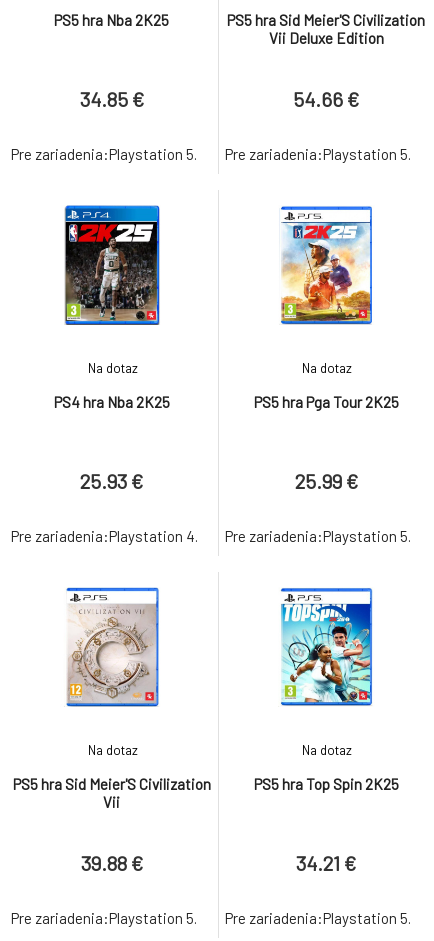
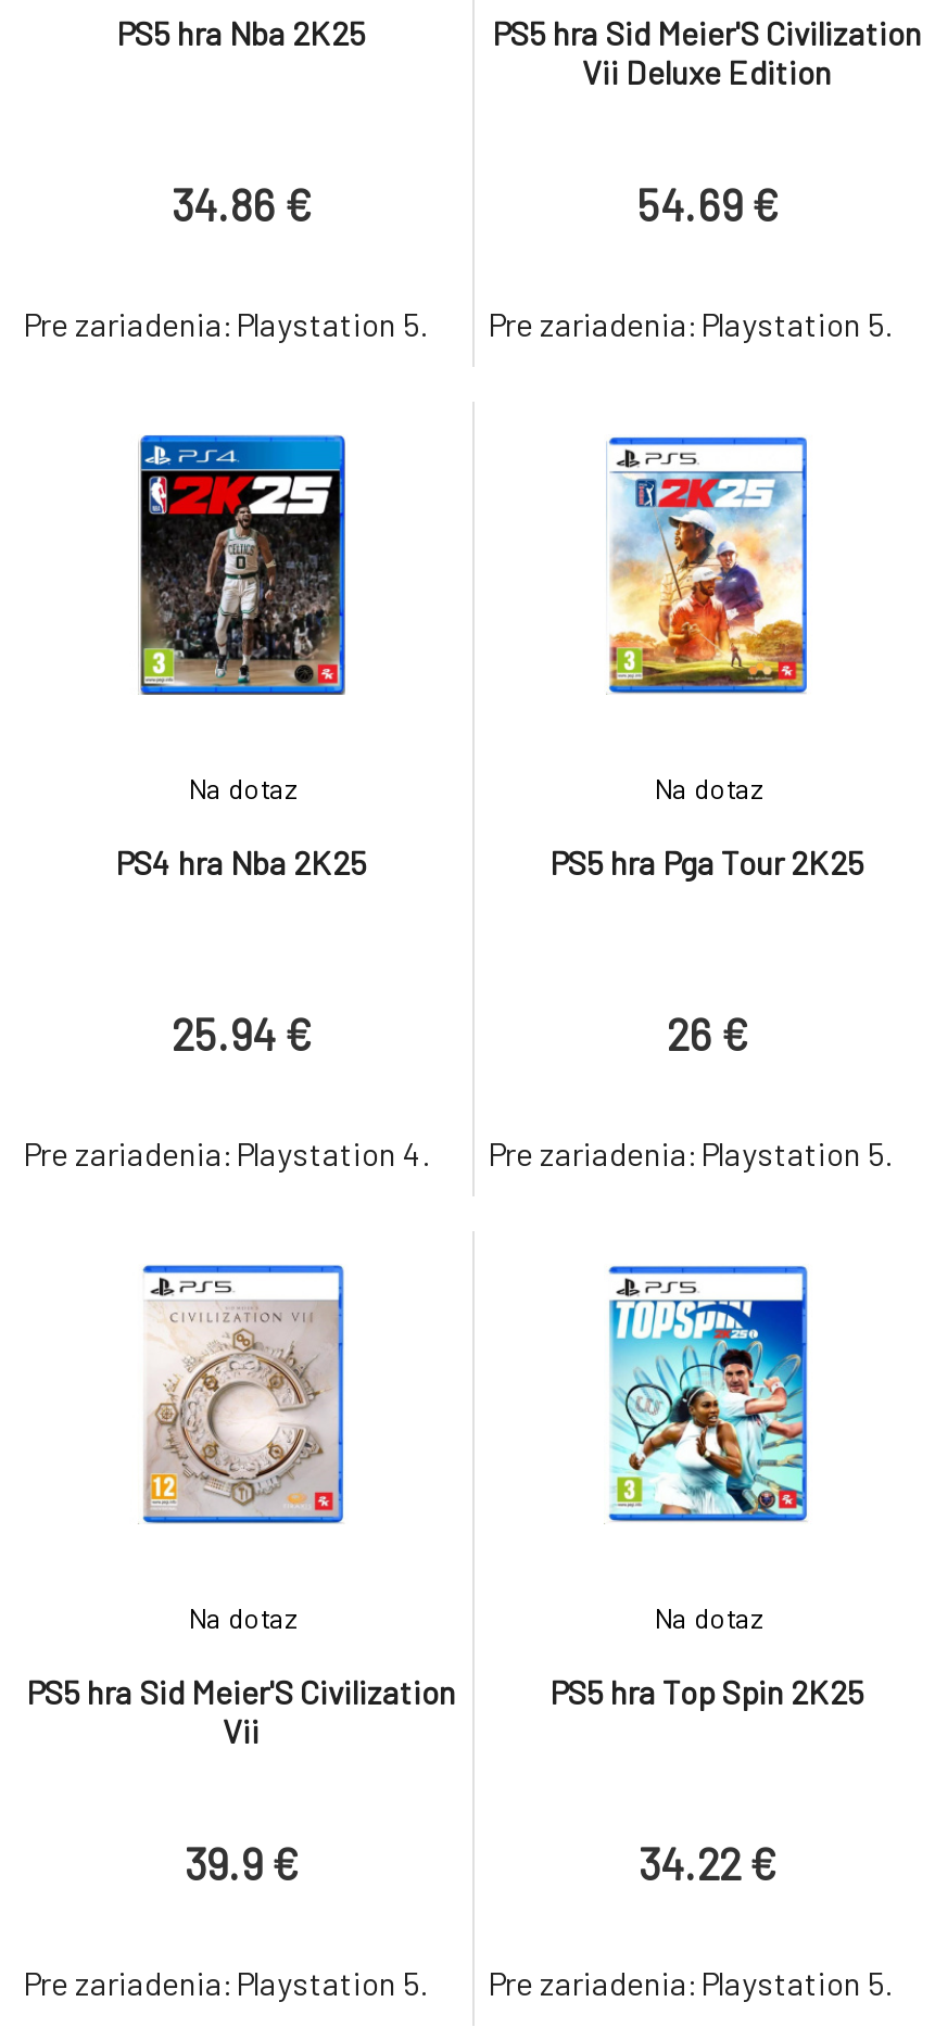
[79,86,143,110] 34.85 € -> [172,177,311,229] 34.86 €
[293,86,359,110] 54.66 € -> [636,177,778,229] 54.69 €
[80,468,143,492] 25.93 € -> [172,1006,311,1059] 25.94 €
[294,468,357,492] 25.99 € -> [667,1006,747,1059] 26 €
[80,850,142,874] 39.88 € -> [185,1836,298,1888] 39.9 €
[296,850,356,874] 34.21 € -> [639,1836,775,1888] 34.22 €

